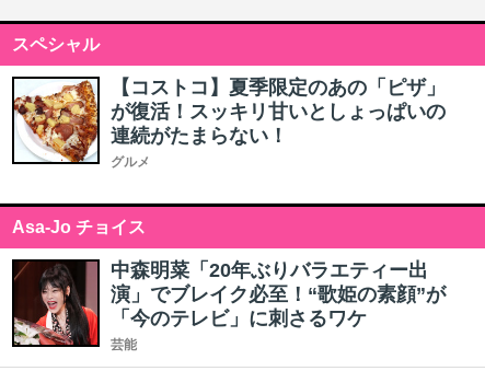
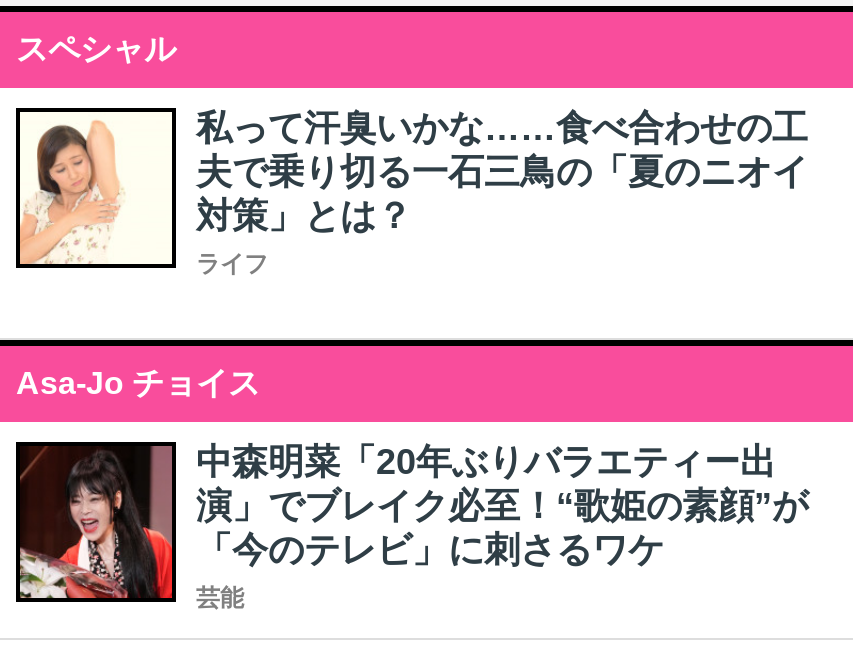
[13,77,446,170] [image] | 【コストコ】夏季限定のあの「ピザ」 | が復活！スッキリ甘いとしょっぱいの | 連続がたまらない！ | グルメ -> [18,108,808,278] [image] | 私って汗臭いかな……食べ合わせの工 | 夫で乗り切る一石三鳥の「夏のニオイ | 対策」とは？ | ライフ

